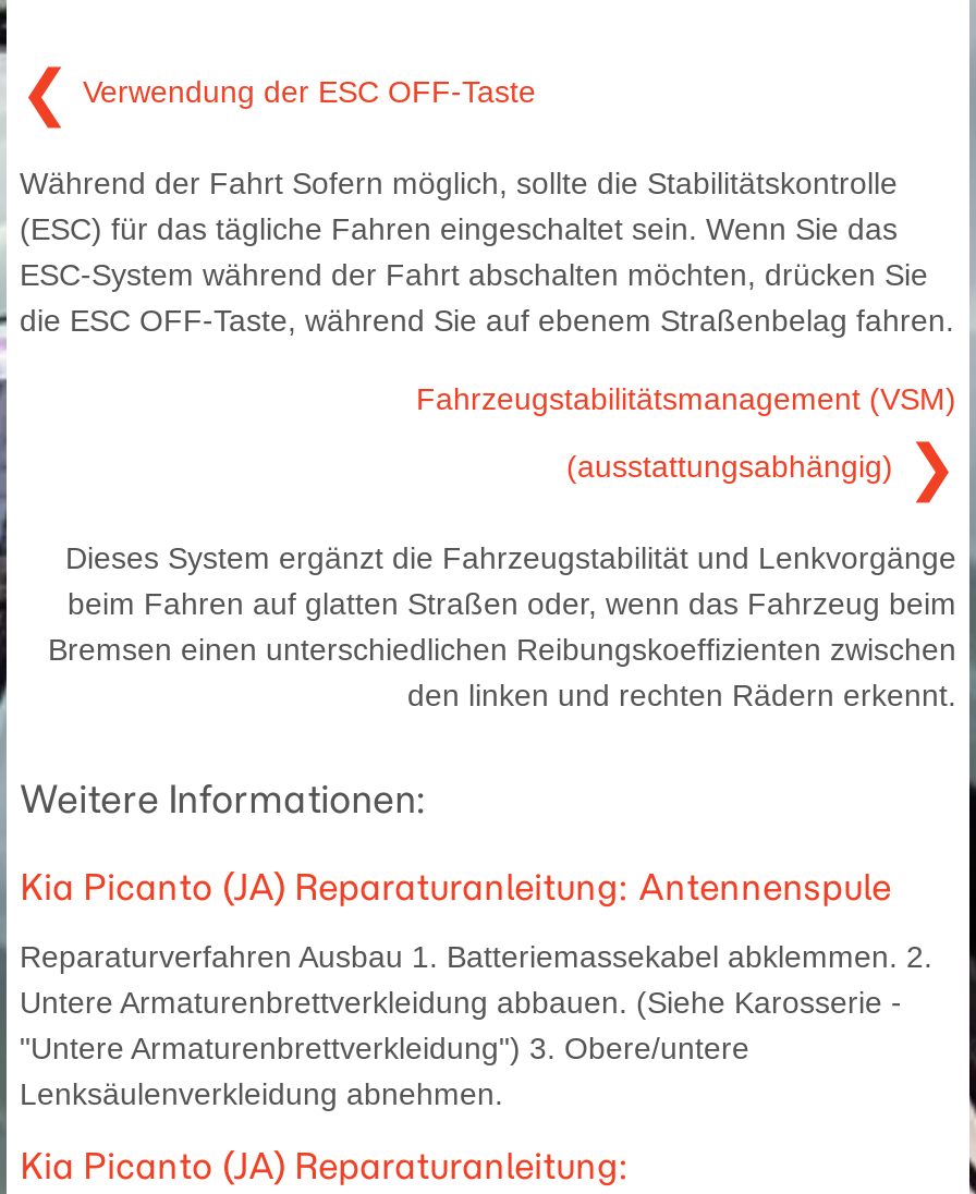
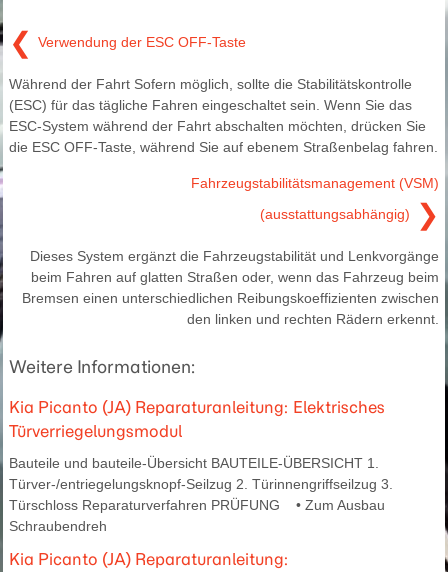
[20,865,891,909] Kia Picanto (JA) Reparaturanleitung: Antennenspule -> [9,397,385,441] Kia Picanto (JA) Reparaturanleitung: Elektrisches | Türverriegelungsmodul
[20,939,932,1111] Reparaturverfahren Ausbau 1. Batteriemassekabel abklemmen. 2. | Untere Armaturenbrettverkleidung abbauen. (Siehe Karosserie - | "Untere Armaturenbrettverkleidung") 3. Obere/untere | Lenksäulenverkleidung abnehmen. -> [9,455,393,534] Bauteile und bauteile-Übersicht BAUTEILE-ÜBERSICHT 1. | Türver-/entriegelungsknopf-Seilzug 2. Türinnengriffseilzug 3. | Türschloss Reparaturverfahren PRÜFUNG • Zum Ausbau | Schraubendreh

